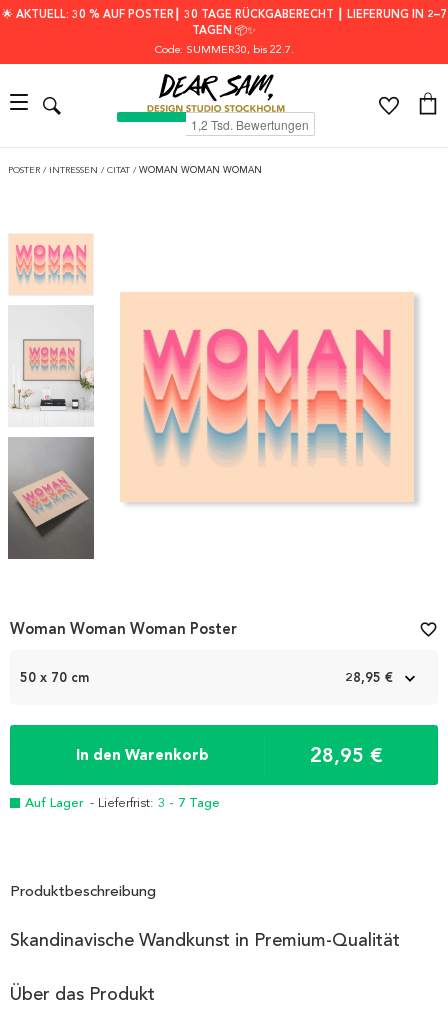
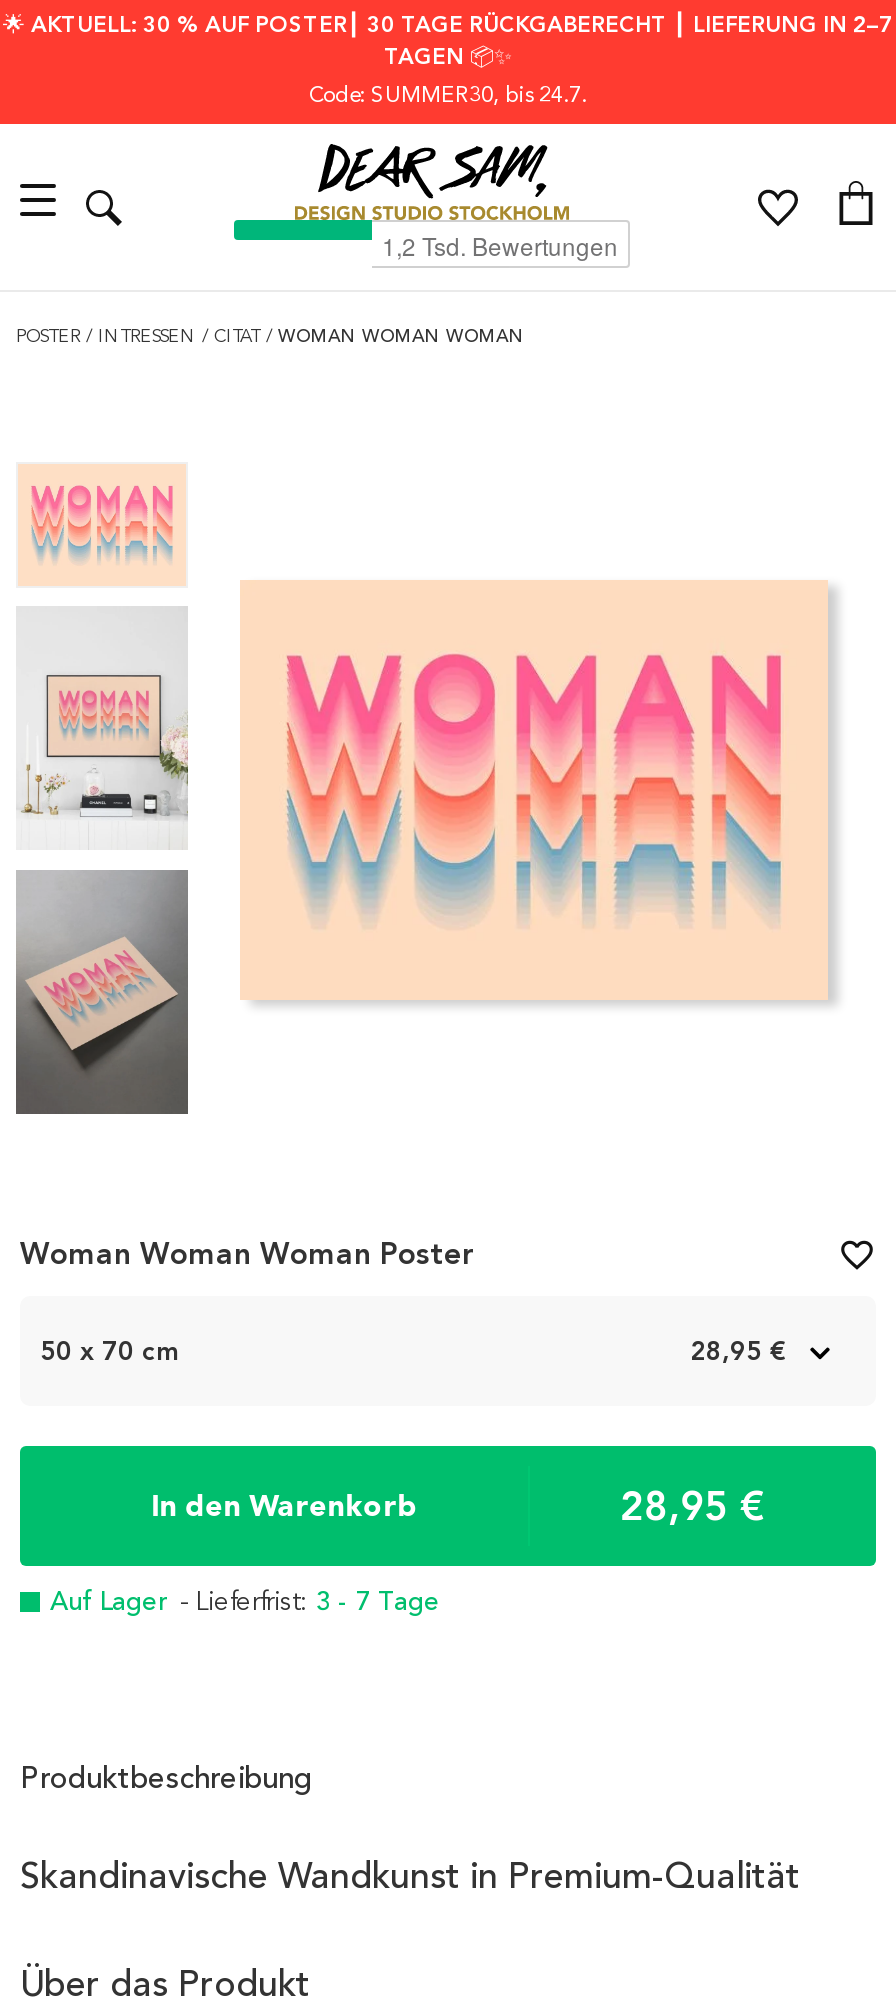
[154,42,293,56] Code: SUMMER30, bis 22.7. -> [309,80,587,108] Code: SUMMER30, bis 24.7.

